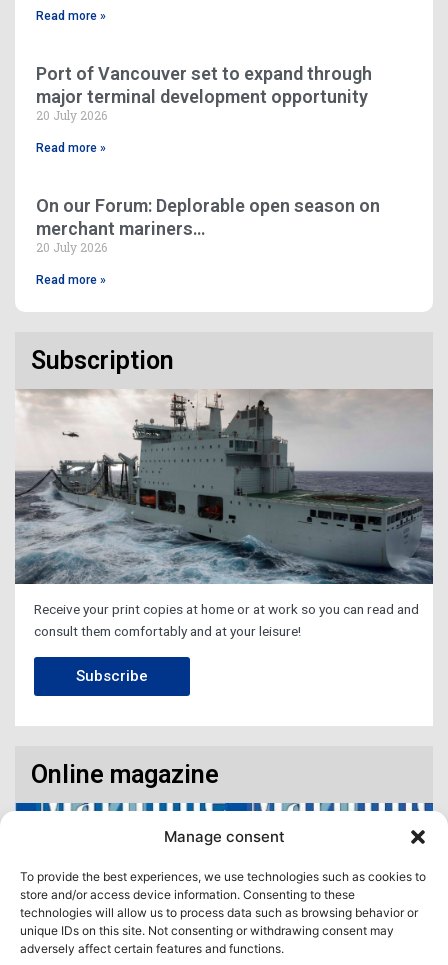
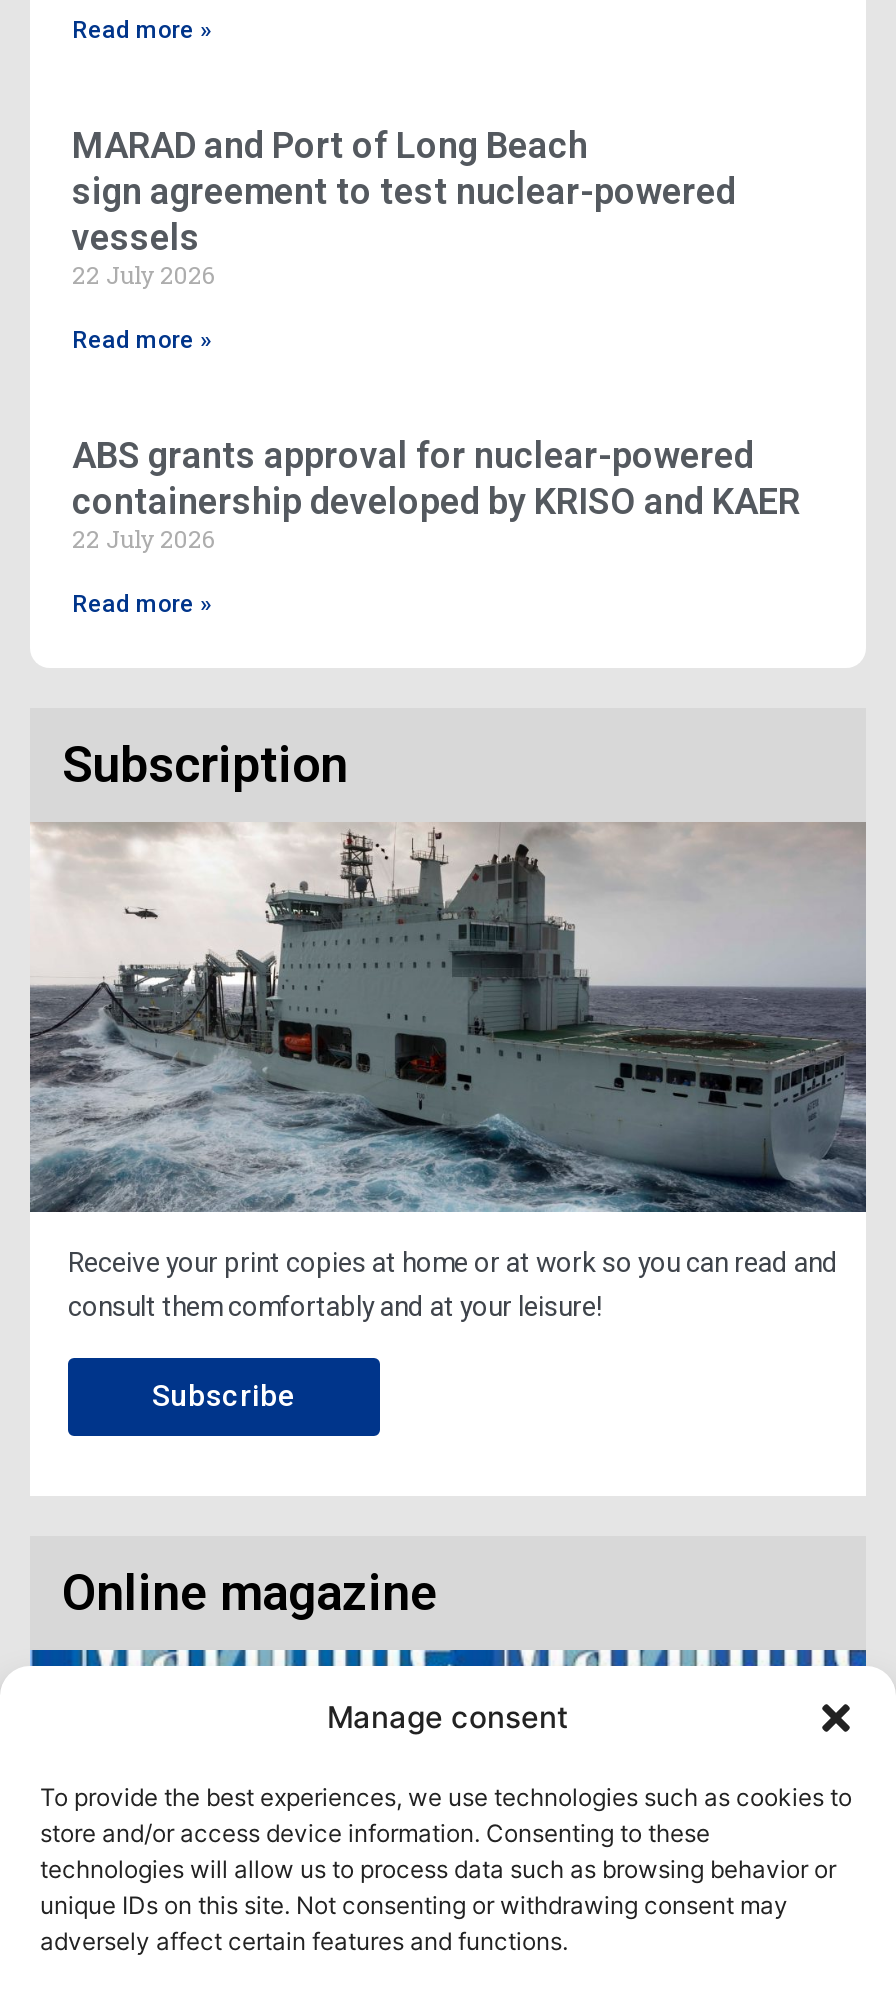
[36,63,372,123] Port of Vancouver set to expand through | major terminal development opportunity | 20 July 2026 -> [72,124,736,290] MARAD and Port of Long Beach | sign agreement to test nuclear-powered | vessels | 22 July 2026
[36,195,380,255] On our Forum: Deplorable open season on | merchant mariners… | 20 July 2026 -> [72,434,800,554] ABS grants approval for nuclear-powered | containership developed by KRISO and KAER | 22 July 2026

